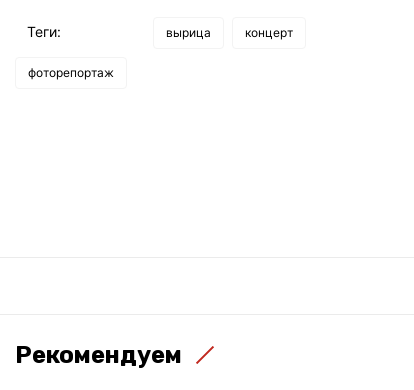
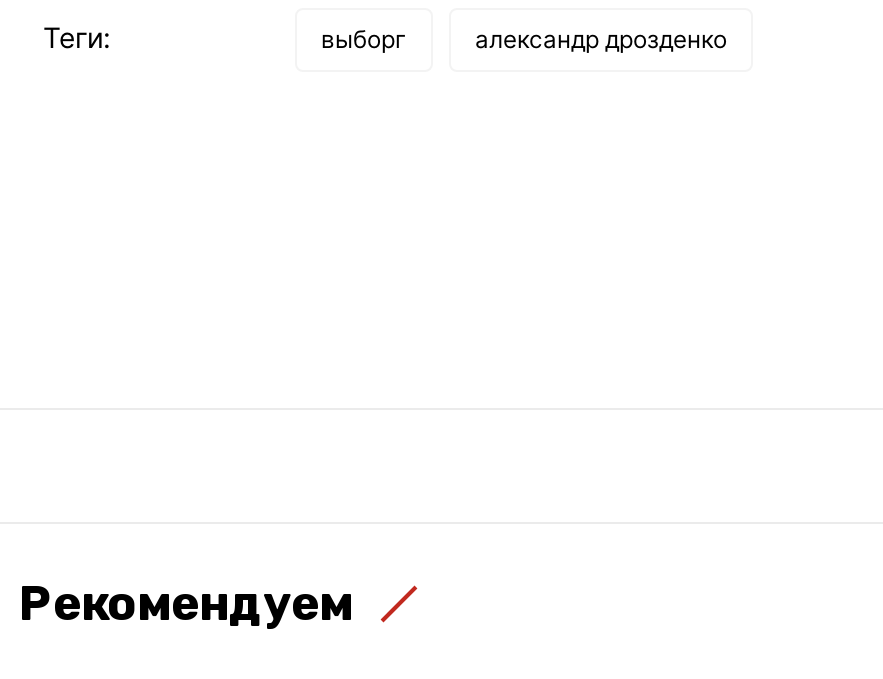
[28,25,293,80] вырица | концерт | фоторепортаж -> [321,25,727,55] выборг | александр дрозденко

